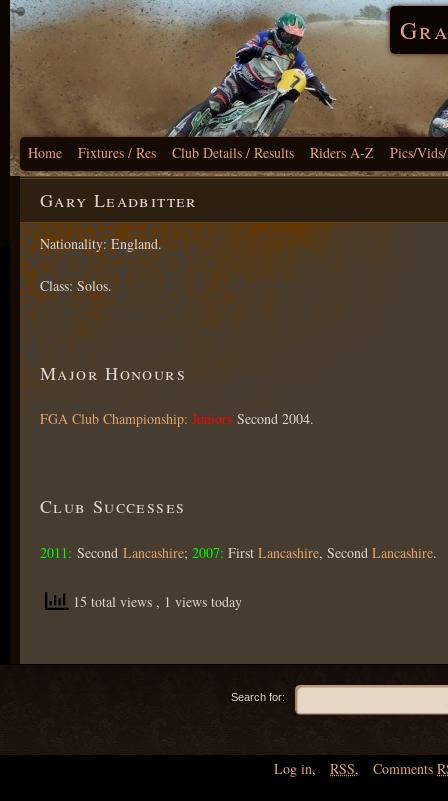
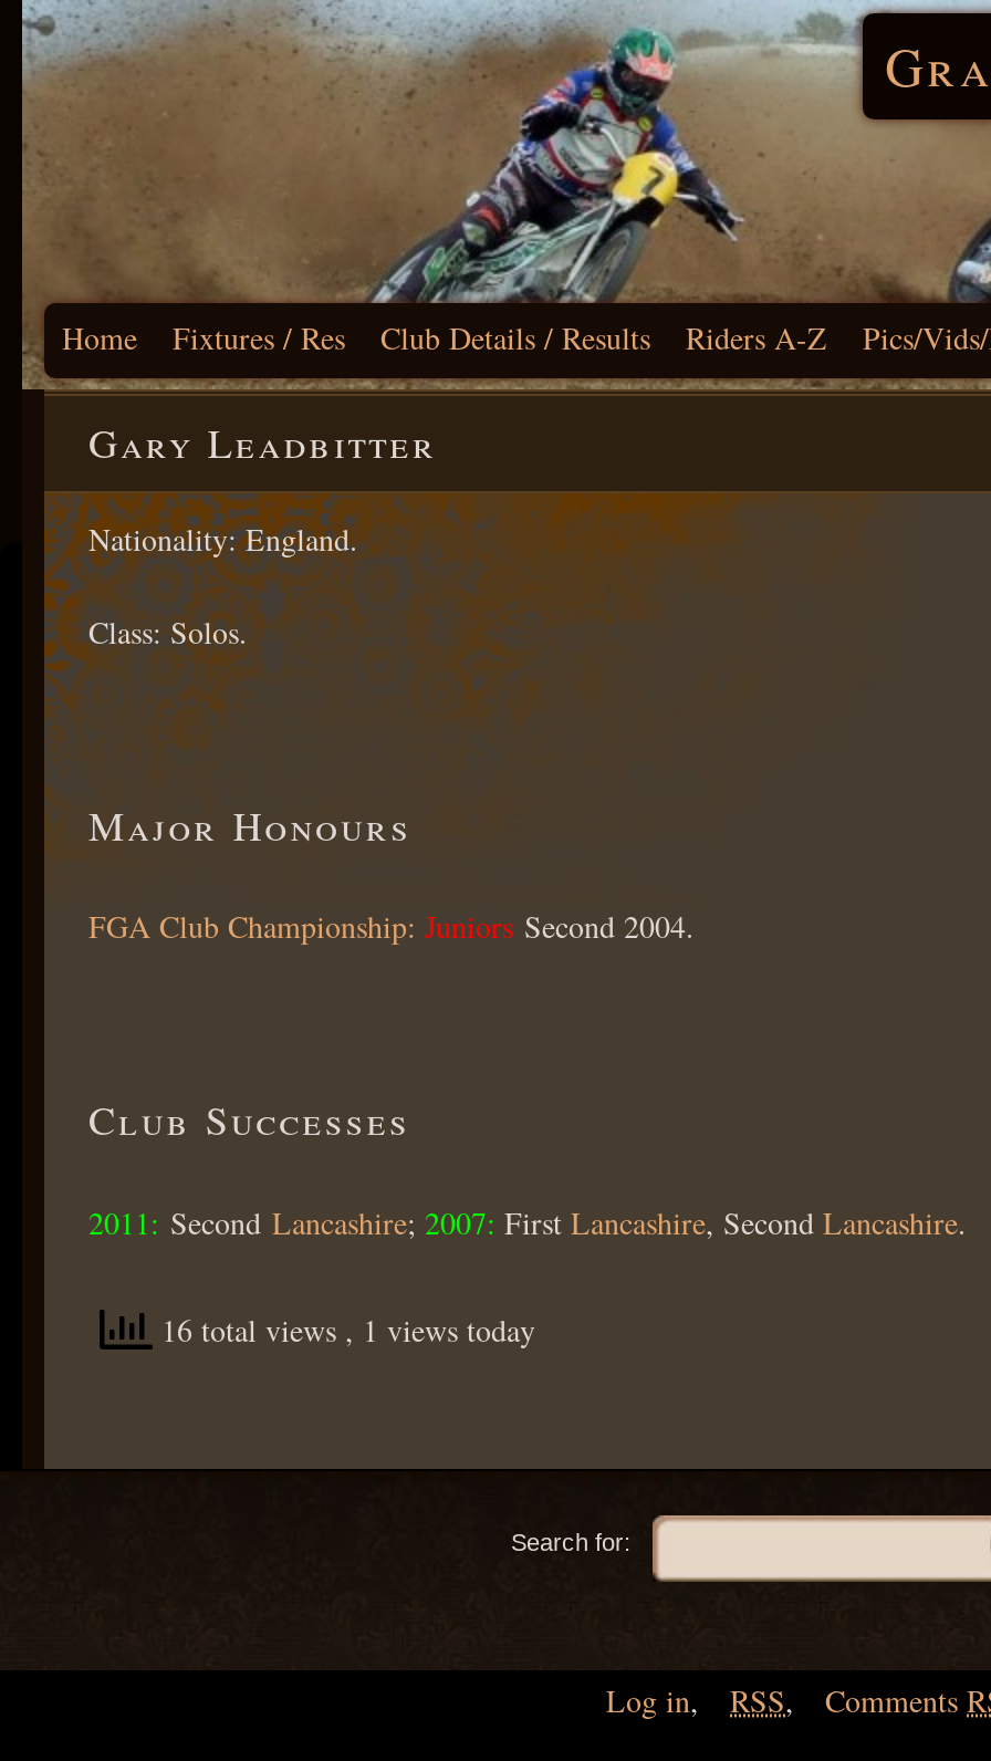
[69,591,242,610] 15 total views, 1 views today -> [153,1308,535,1350] 16 total views, 1 views today

